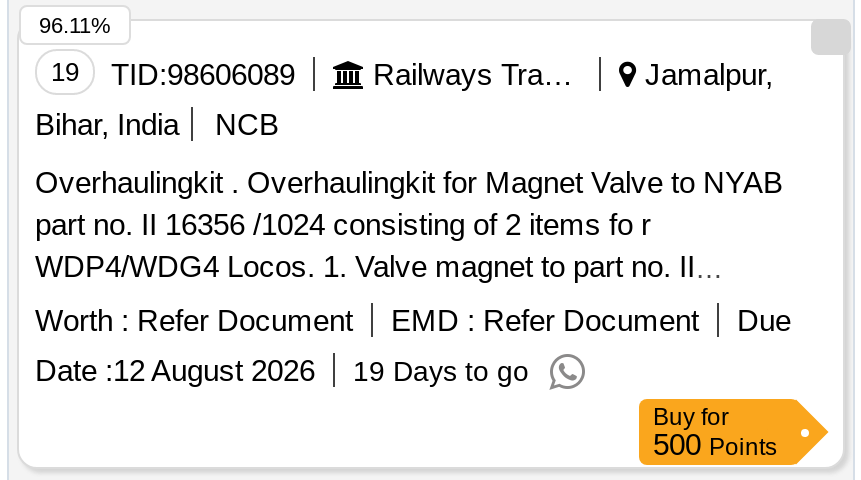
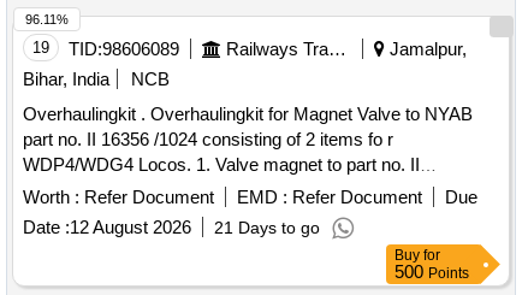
[35,353,529,387] Date : 12 August 2026 19 Days to go -> [23,217,320,237] Date : 12 August 2026 21 Days to go

